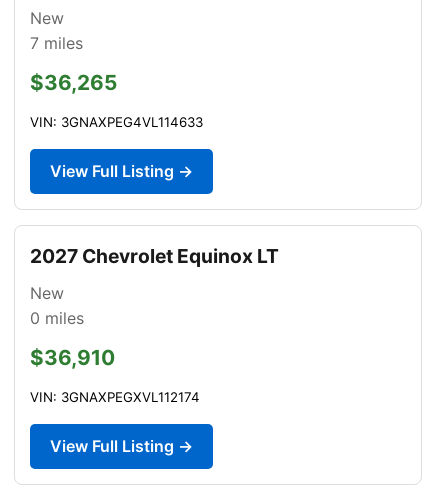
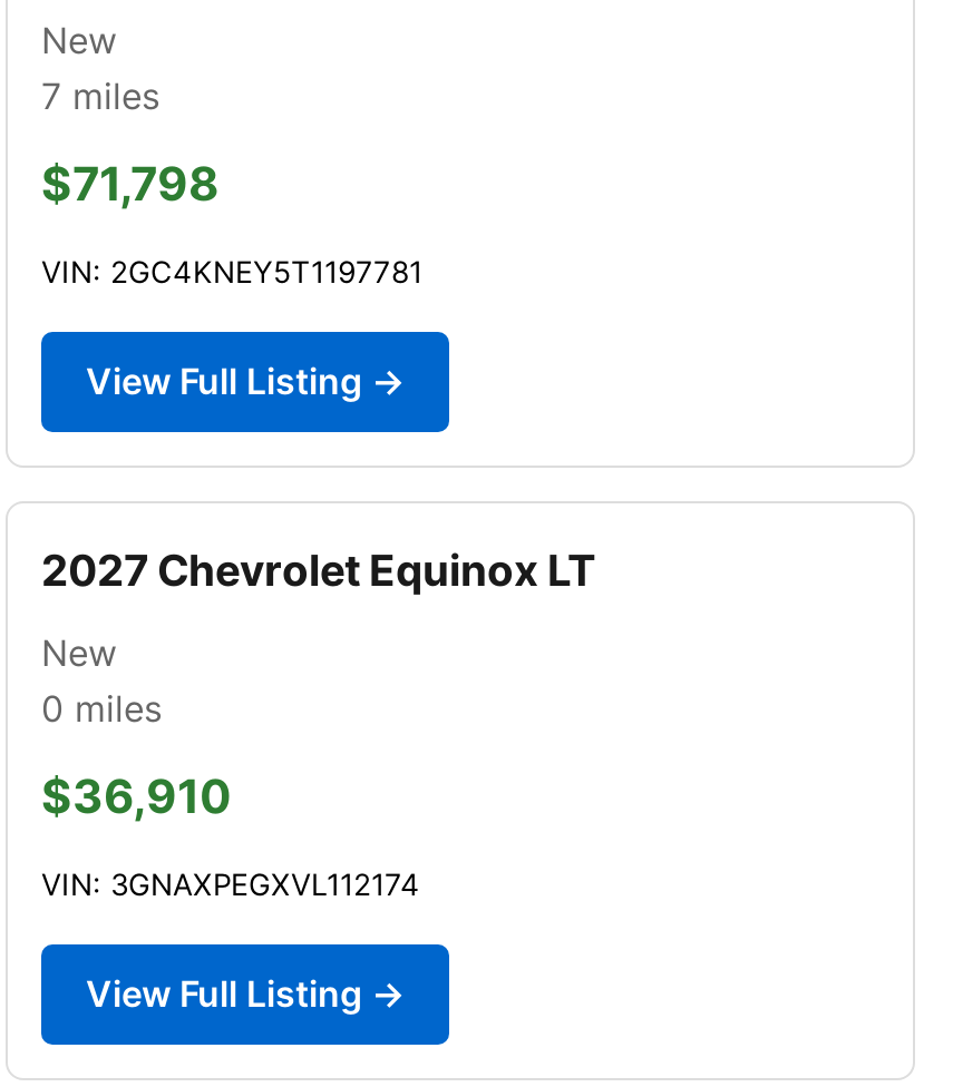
[30,70,117,95] $36,265 -> [41,156,220,211] $71,798
[30,114,203,130] VIN: 3GNAXPEG4VL114633 -> [41,254,422,289] VIN: 2GC4KNEY5T1197781

